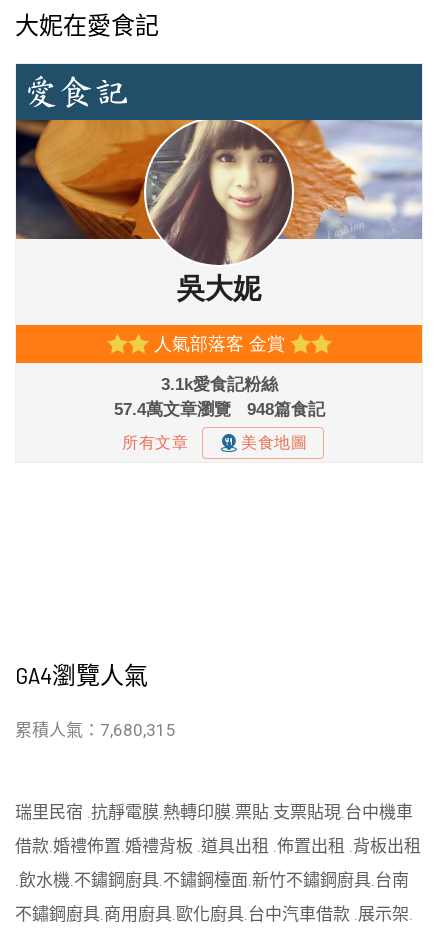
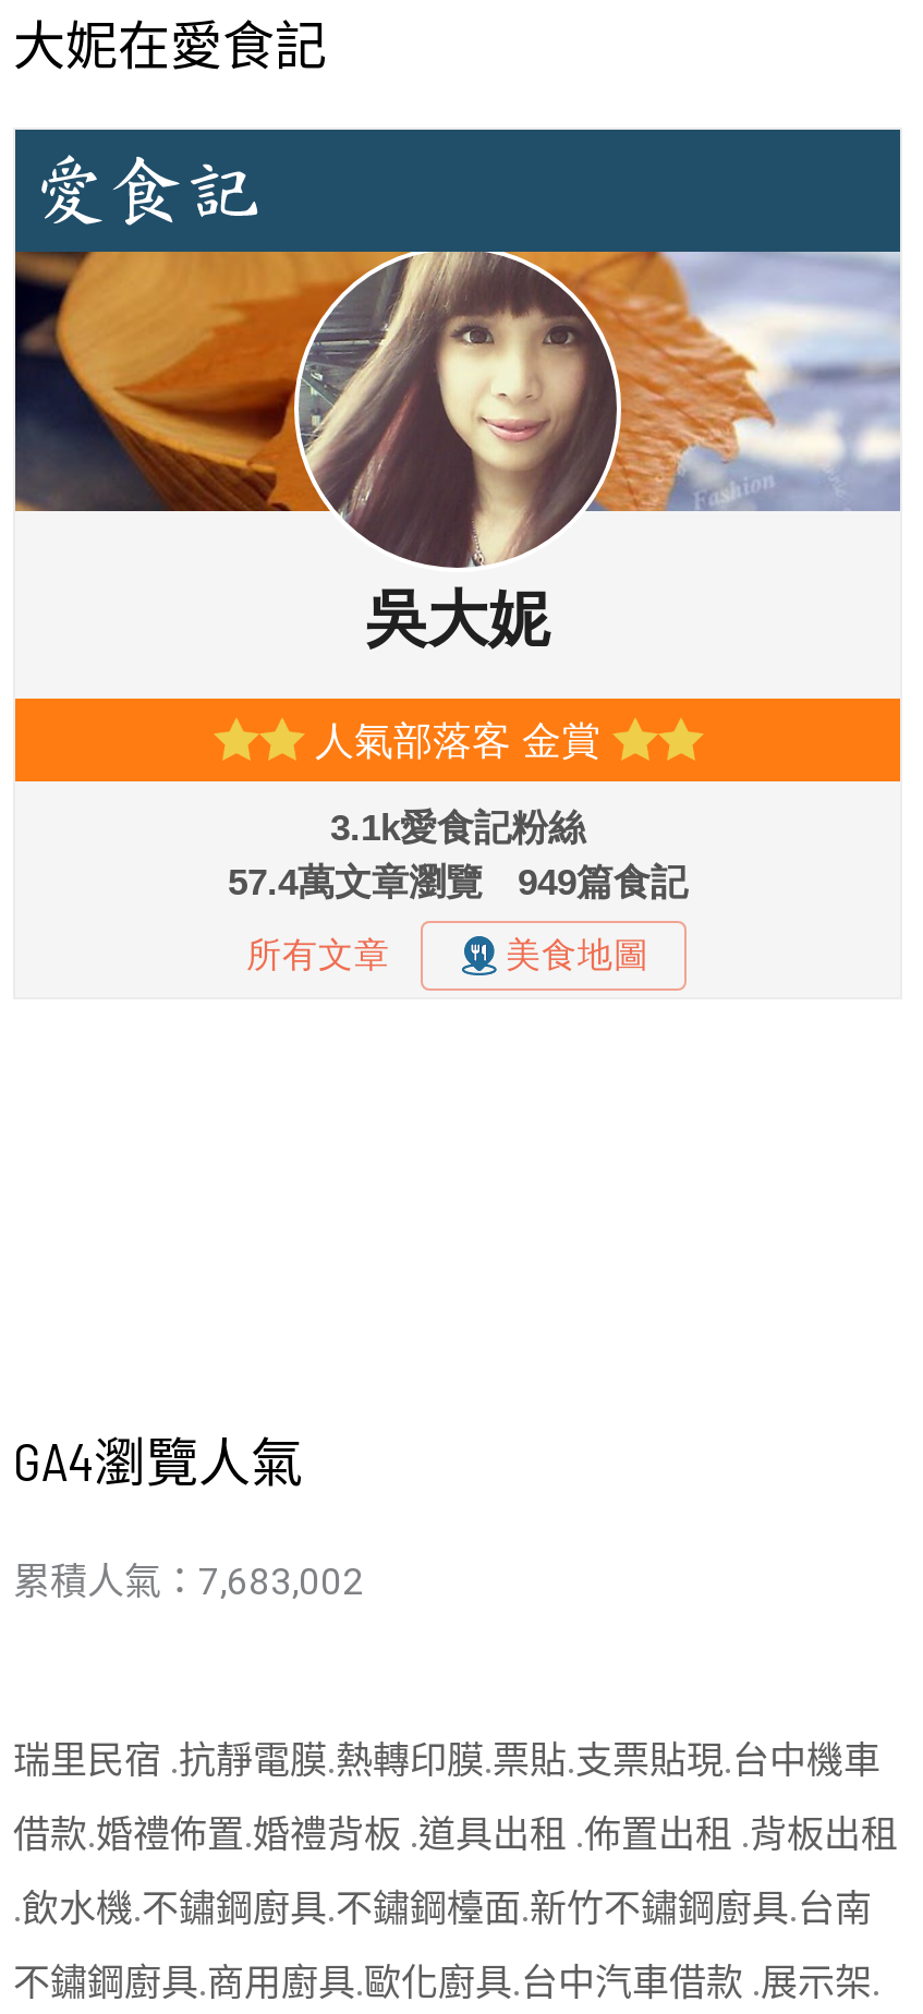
[15,720,176,740] 累積人氣：7,680,315 -> [13,1560,364,1604] 累積人氣：7,683,002

